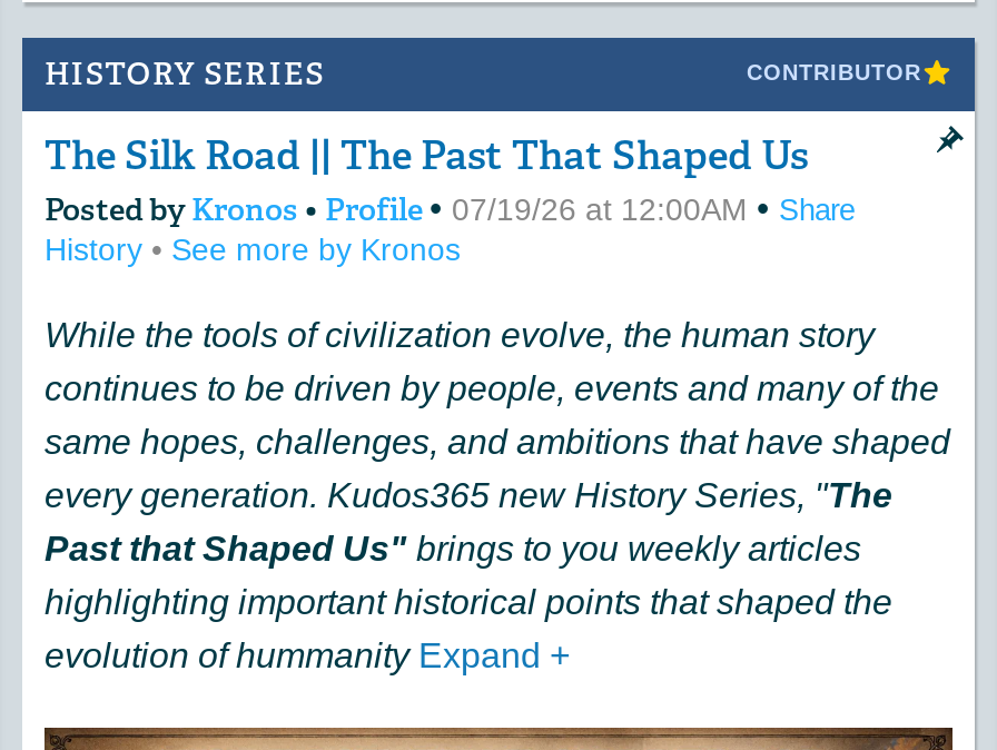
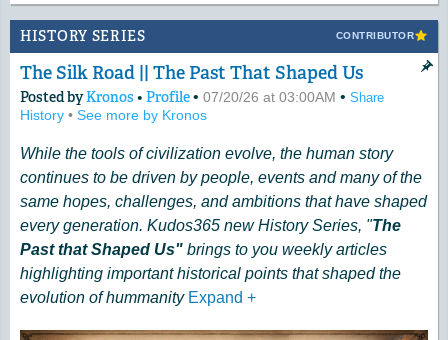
[45,188,855,228] Posted by Kronos • Profile • 07/19/26 at 12:00AM • Share -> [20,87,384,105] Posted by Kronos • Profile • 07/20/26 at 03:00AM • Share

